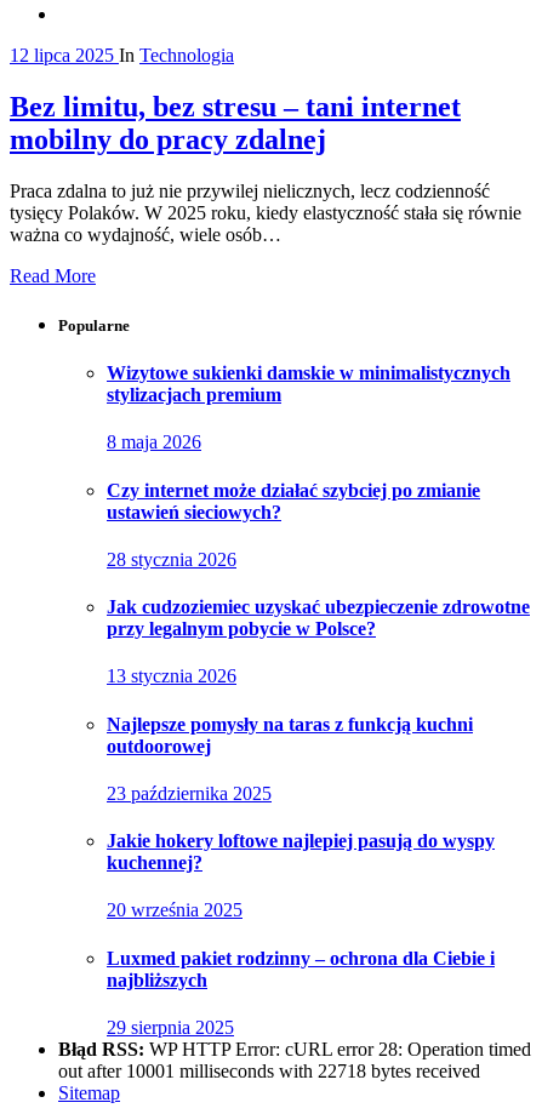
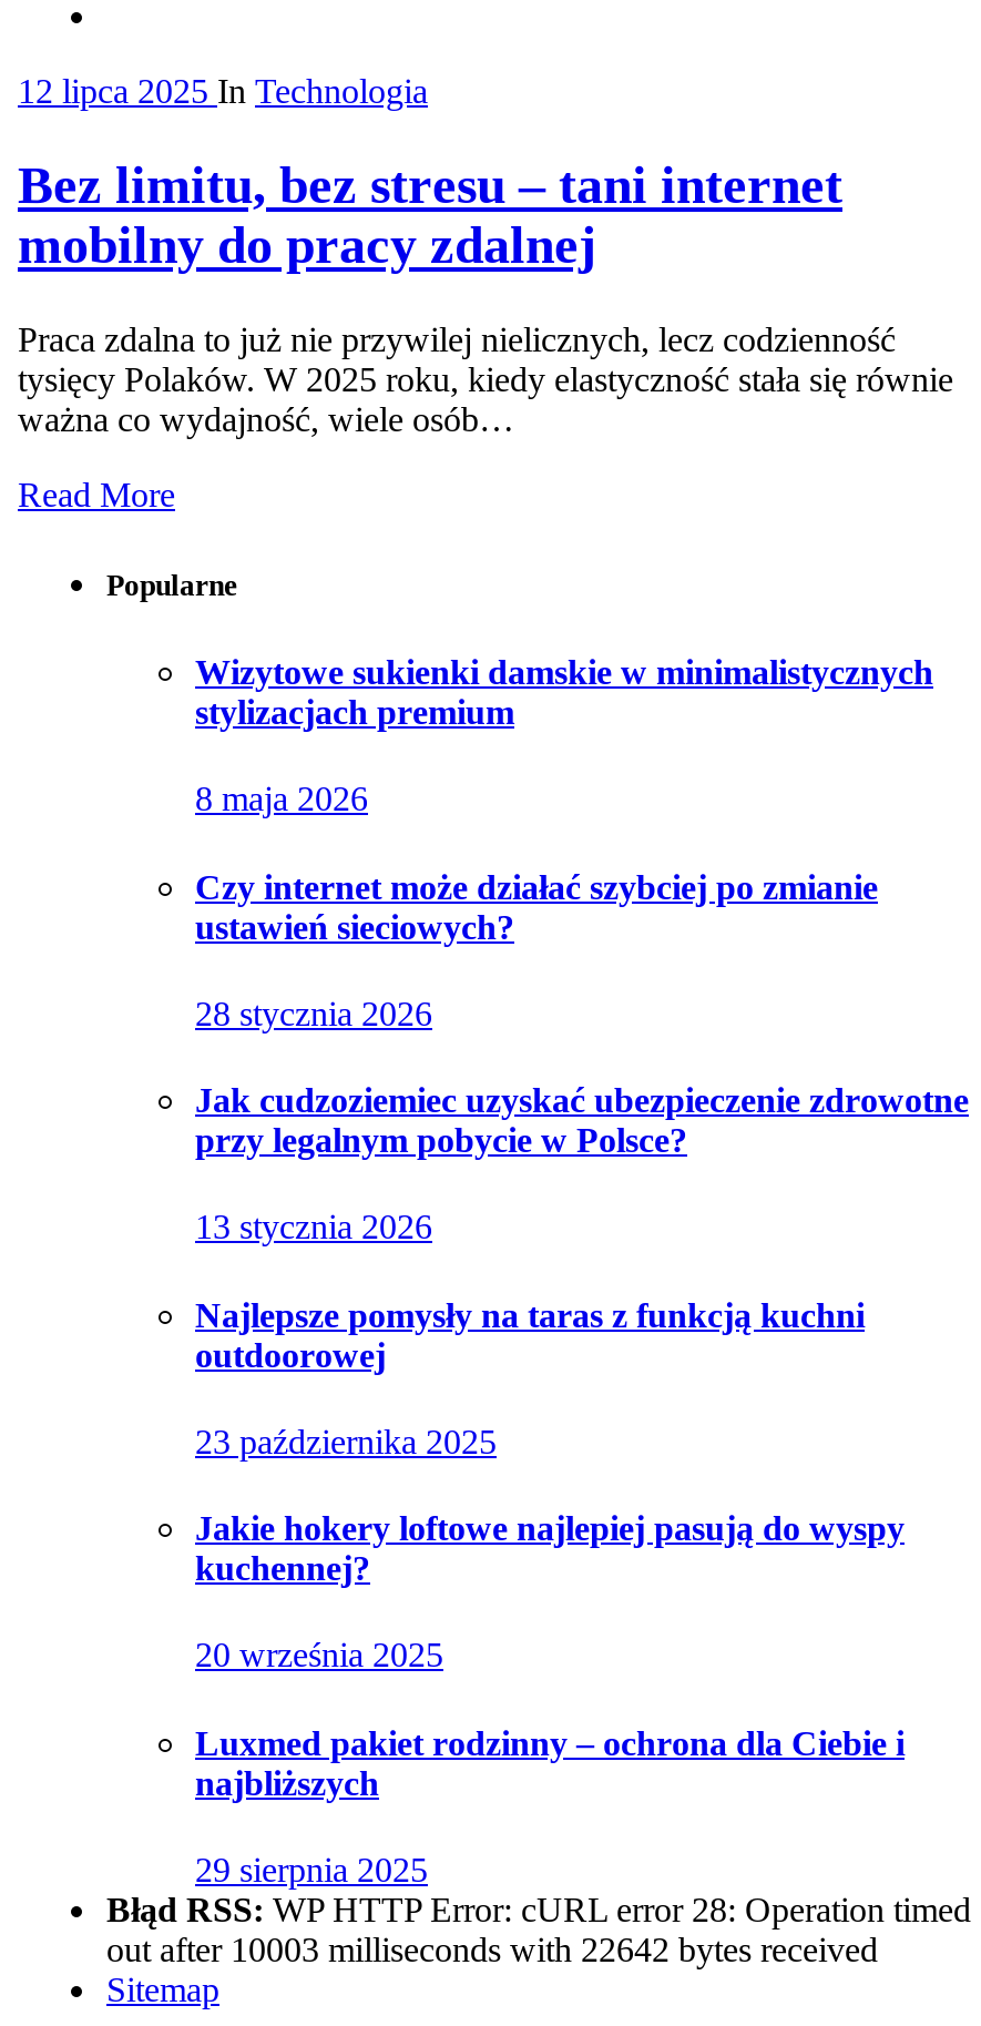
[58,1061,480,1081] out after 10001 milliseconds with 22718 bytes received -> [106,1931,878,1968] out after 10003 milliseconds with 22642 bytes received

